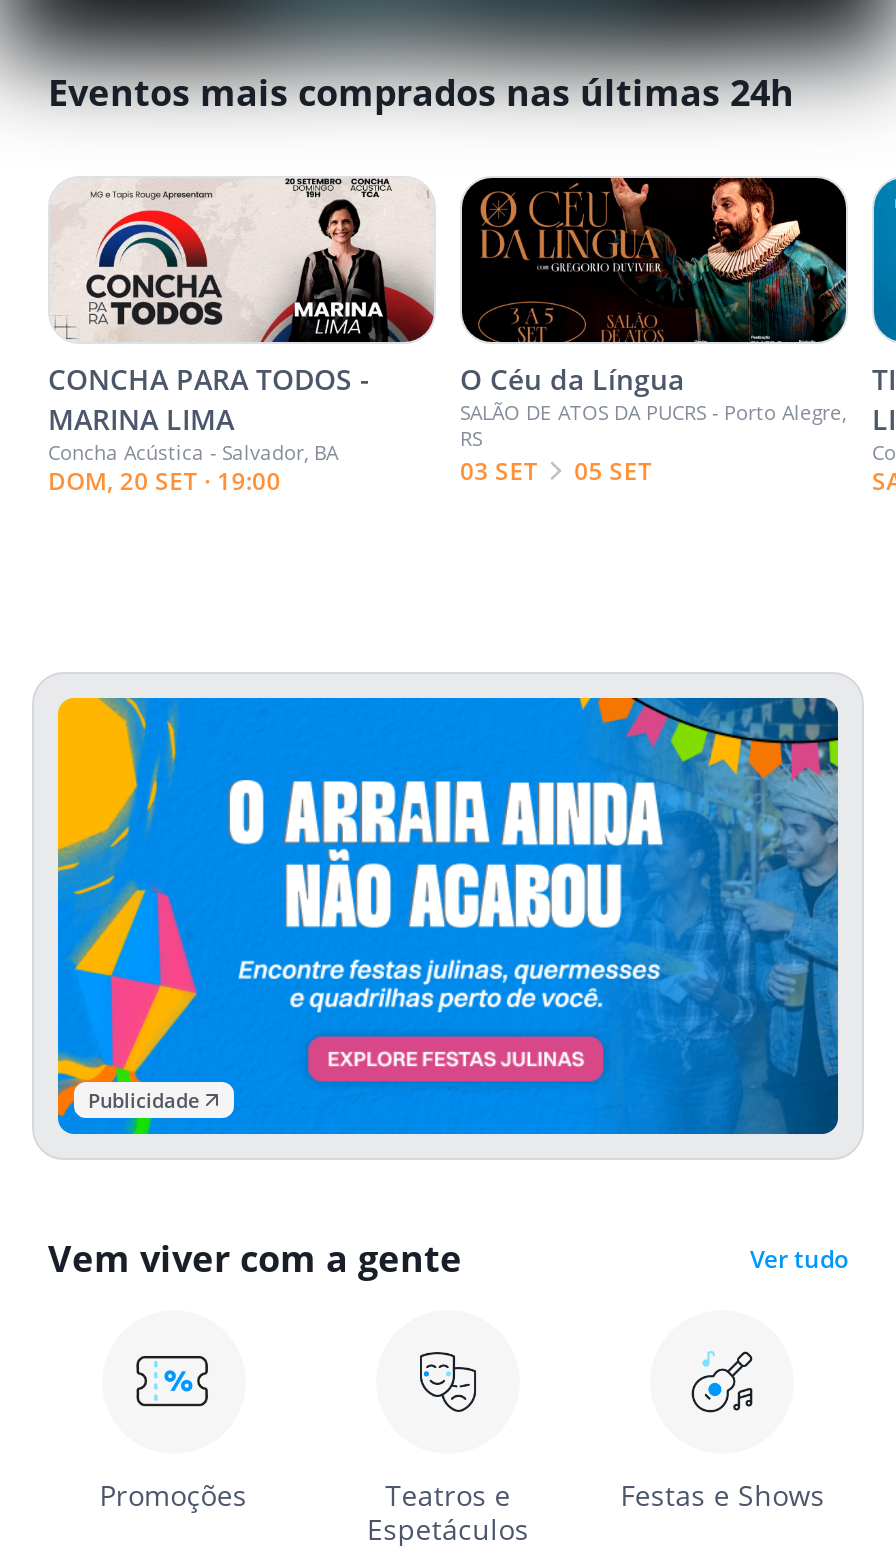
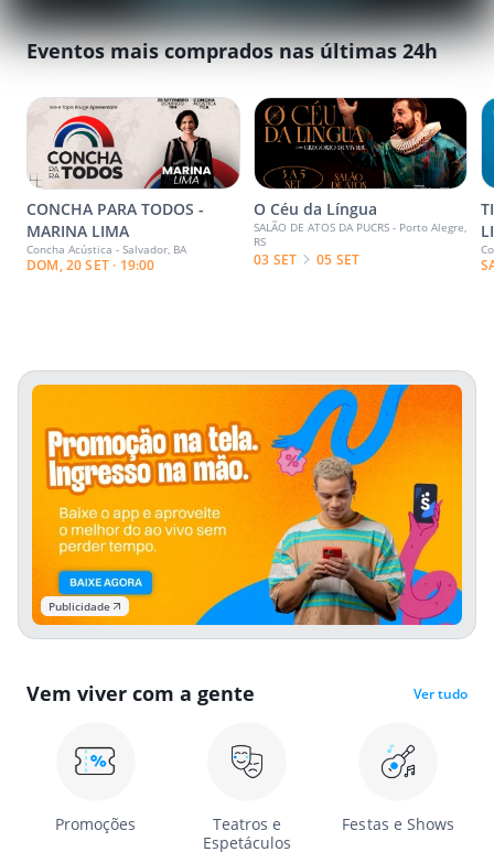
[56,696,840,1136] [image] -> [31,384,463,626] [image]

